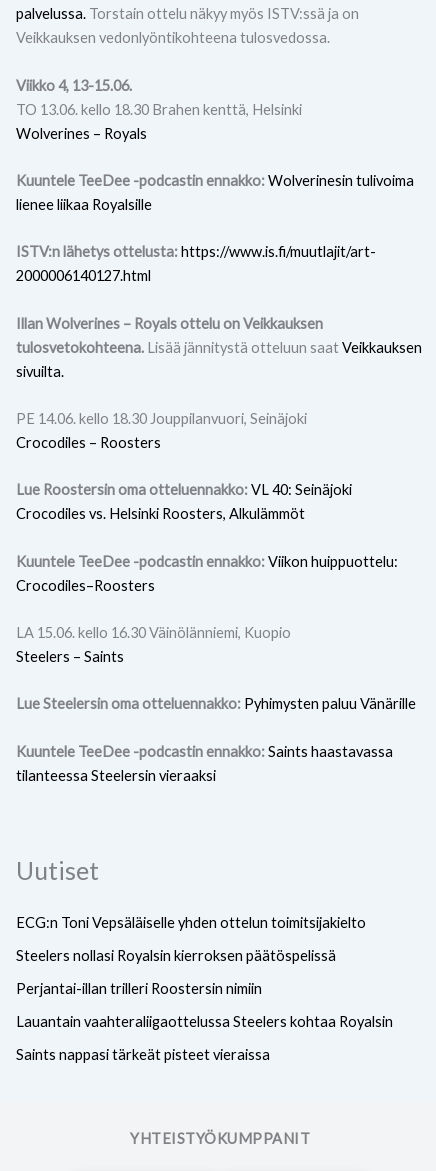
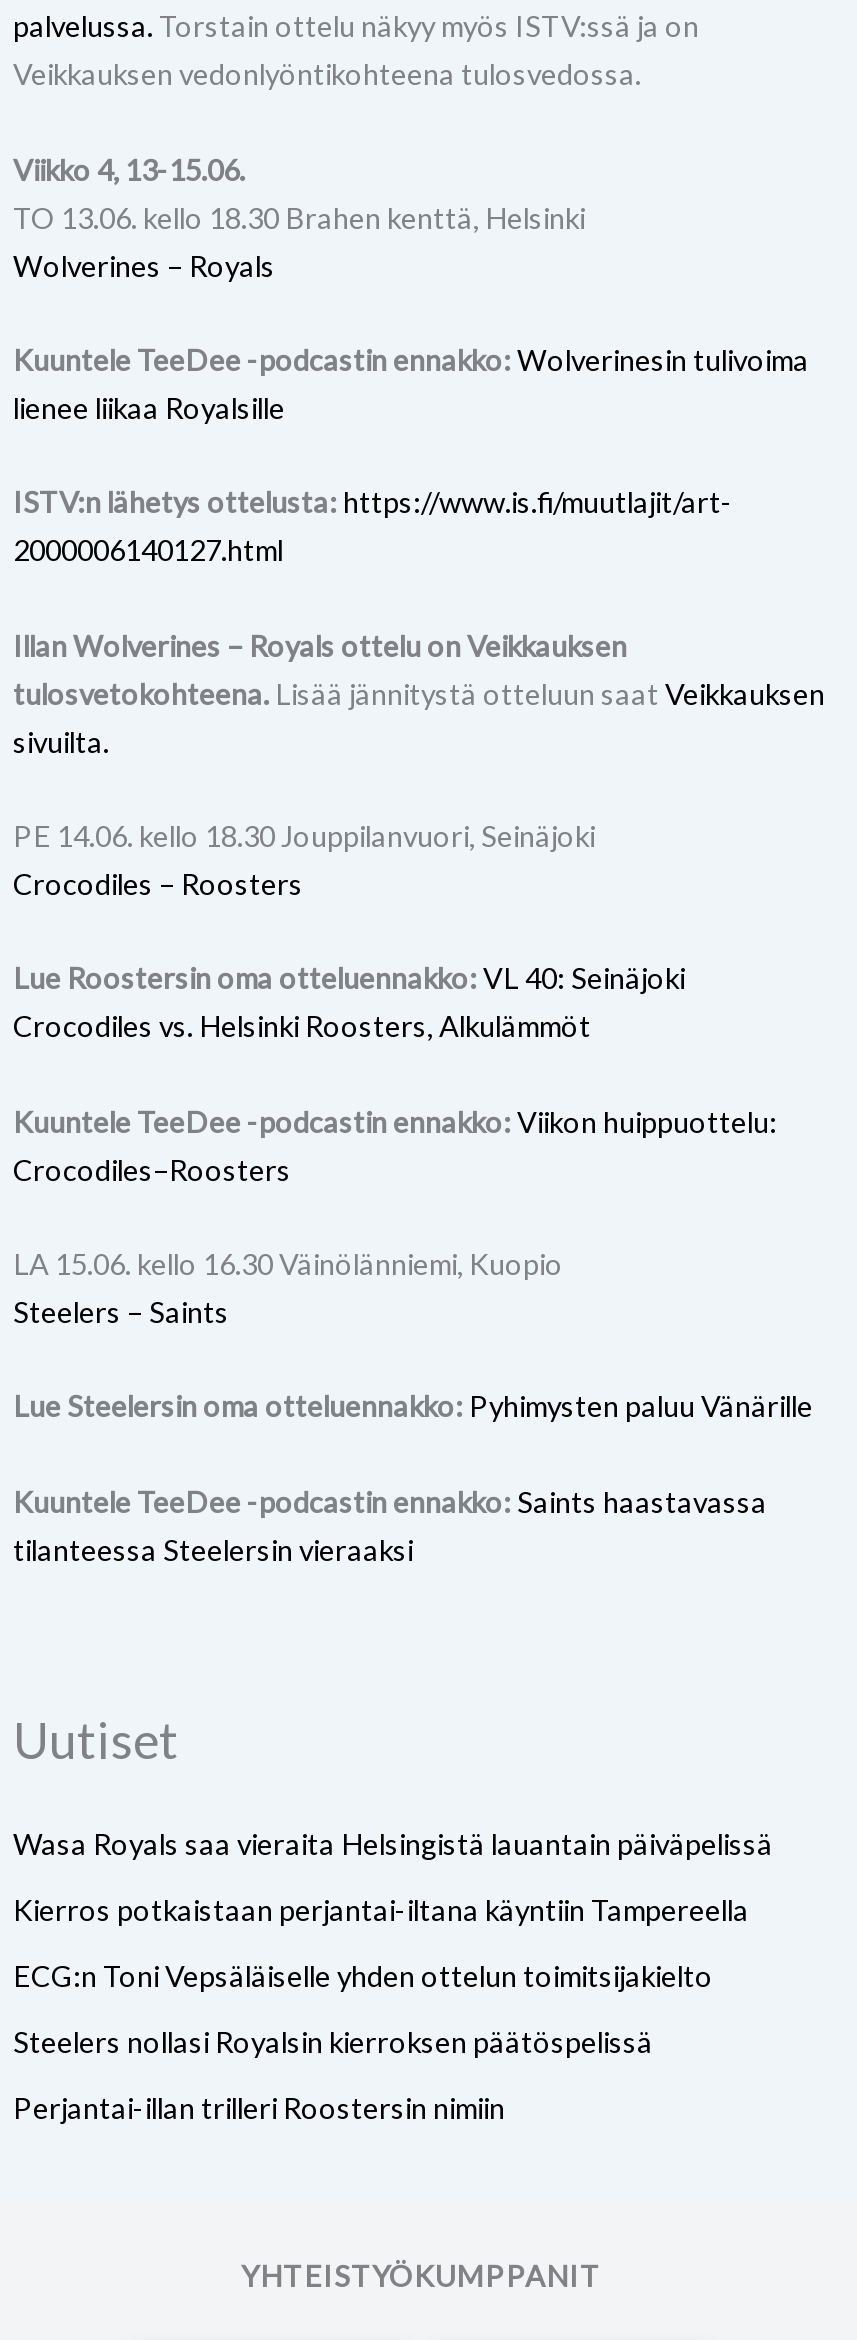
none -> [13,1828,773,1928] Wasa Royals saa vieraita Helsingistä lauantain päiväpelissä | Kierros potkaistaan perjantai-iltana käyntiin Tampereella
moved [16,914,366,997] -> [13,1960,713,2126]: ECG:n Toni Vepsäläiselle yhden ottelun toimitsijakielto | Steelers nollasi Royalsin kierroksen päätöspelissä | Perjantai-illan trilleri Roostersin nimiin
[16,1013,393,1063] Lauantain vaahteraliigaottelussa Steelers kohtaa Royalsin | Saints nappasi tärkeät pisteet vieraissa -> none

